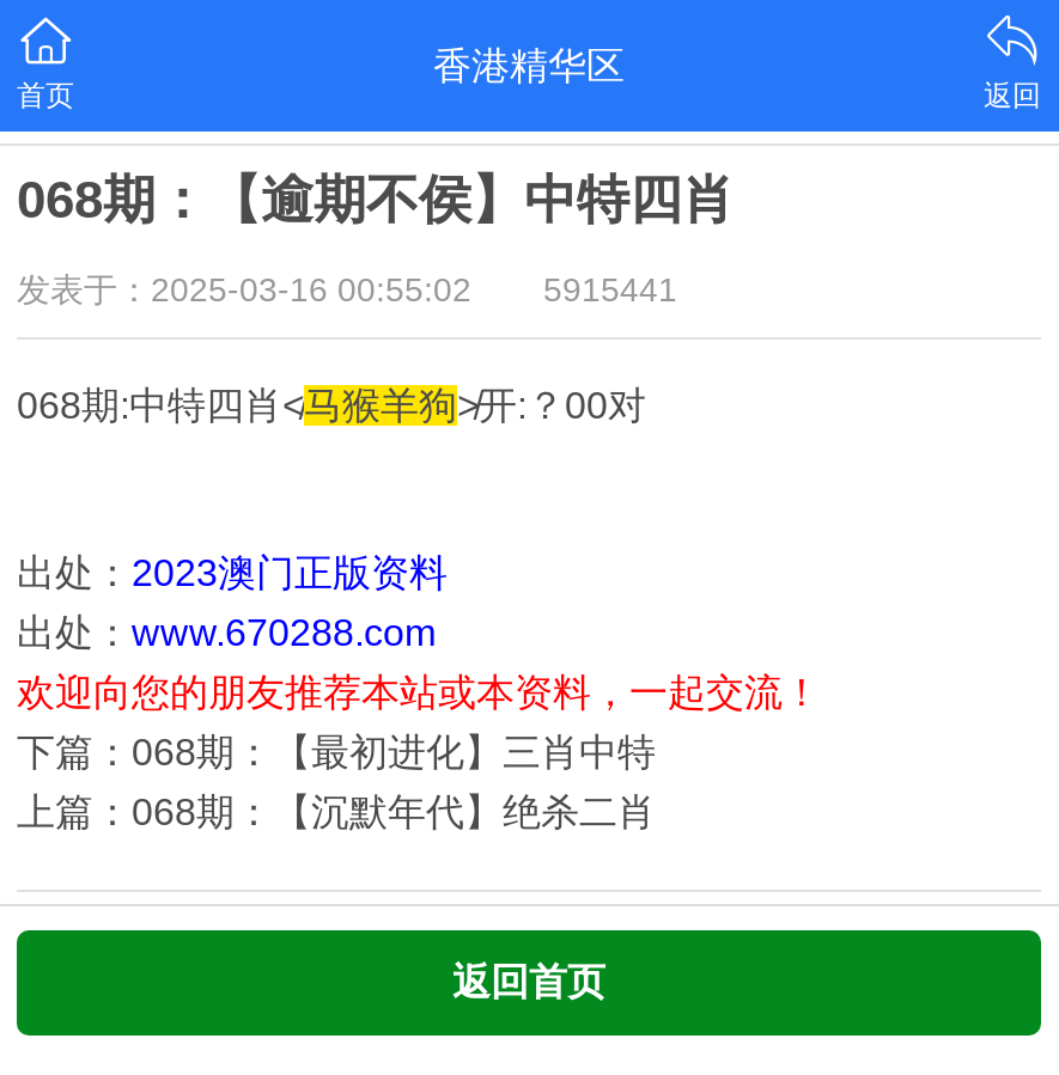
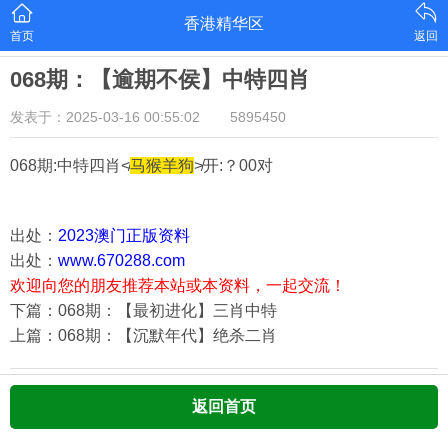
[17,270,677,309] 发表于：2025-03-16 00:55:02 5915441 -> [10,109,286,125] 发表于：2025-03-16 00:55:02 5895450

